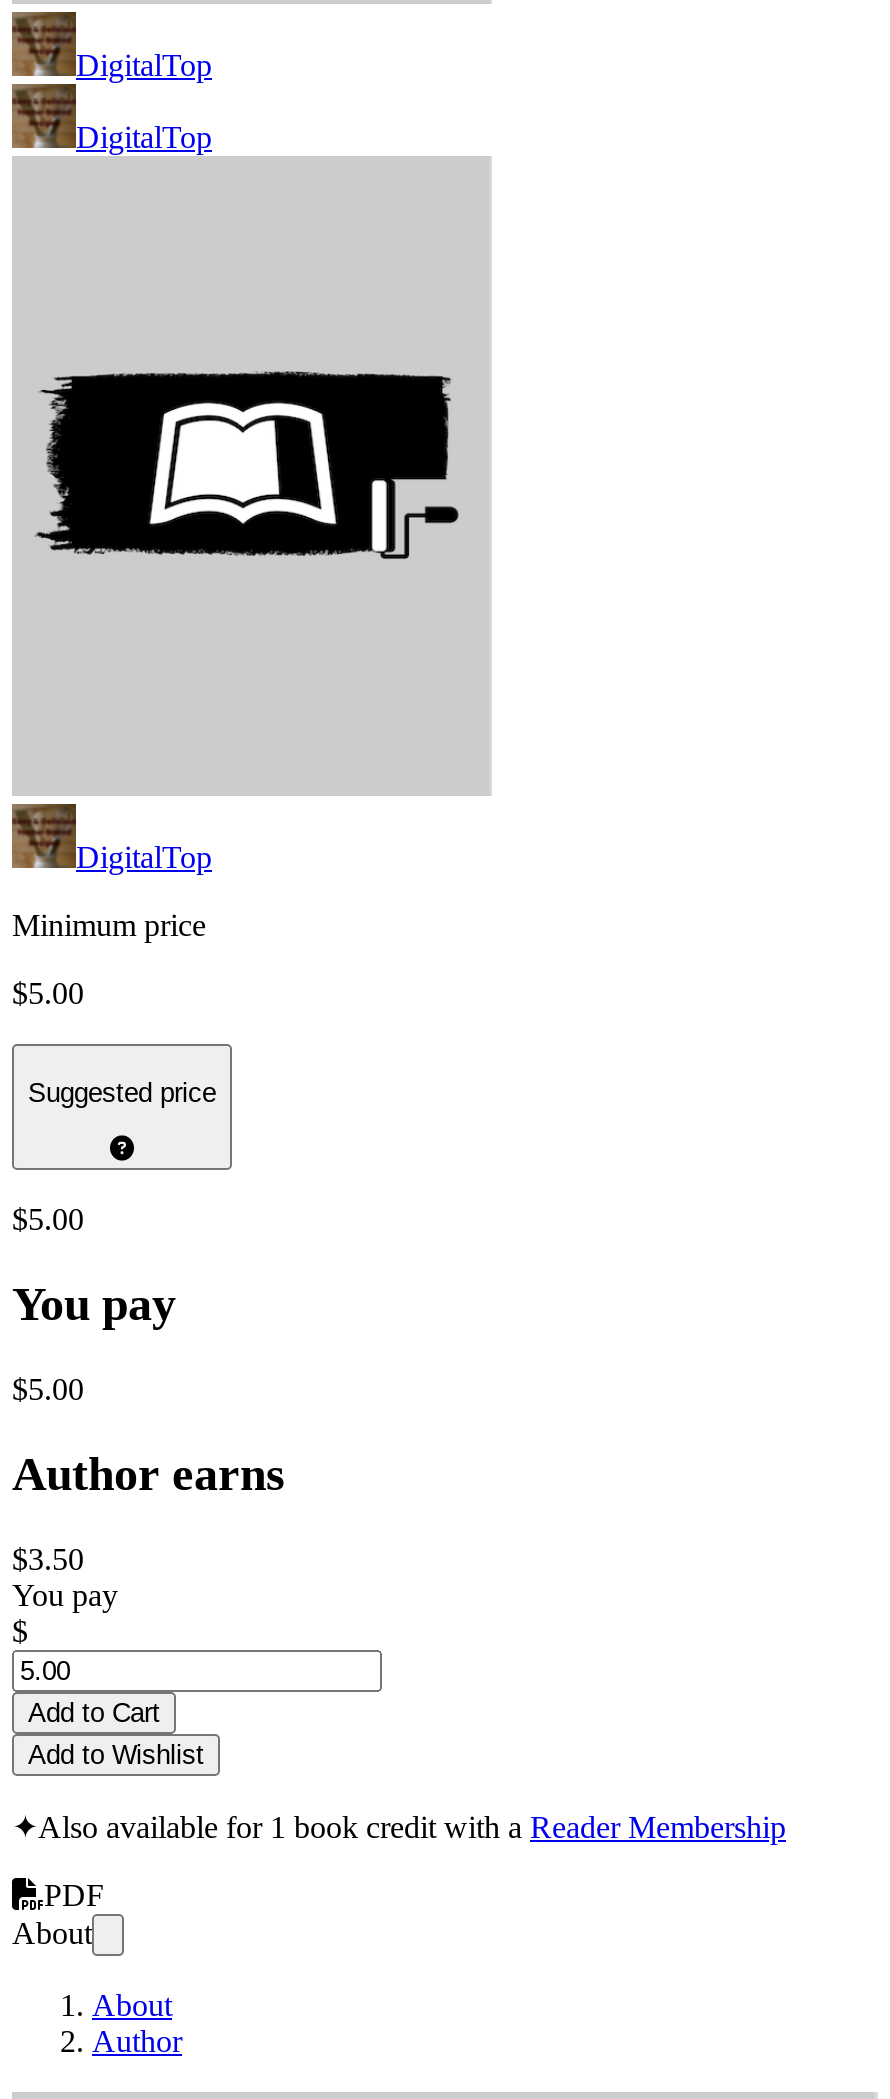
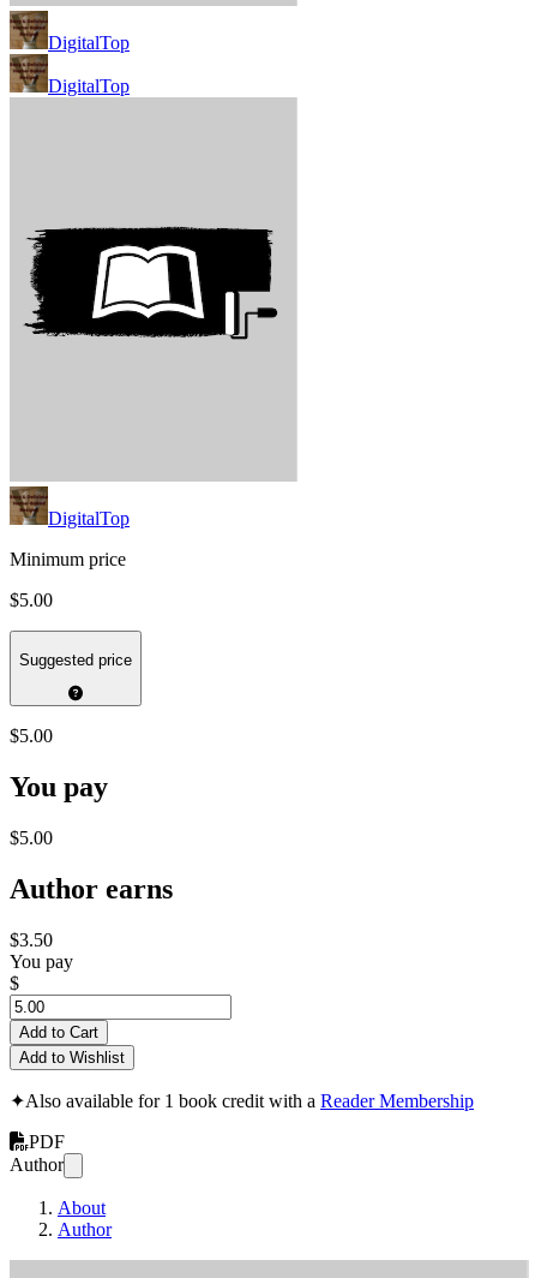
[12,1916,92,1950] About -> [10,1154,64,1174] Author

